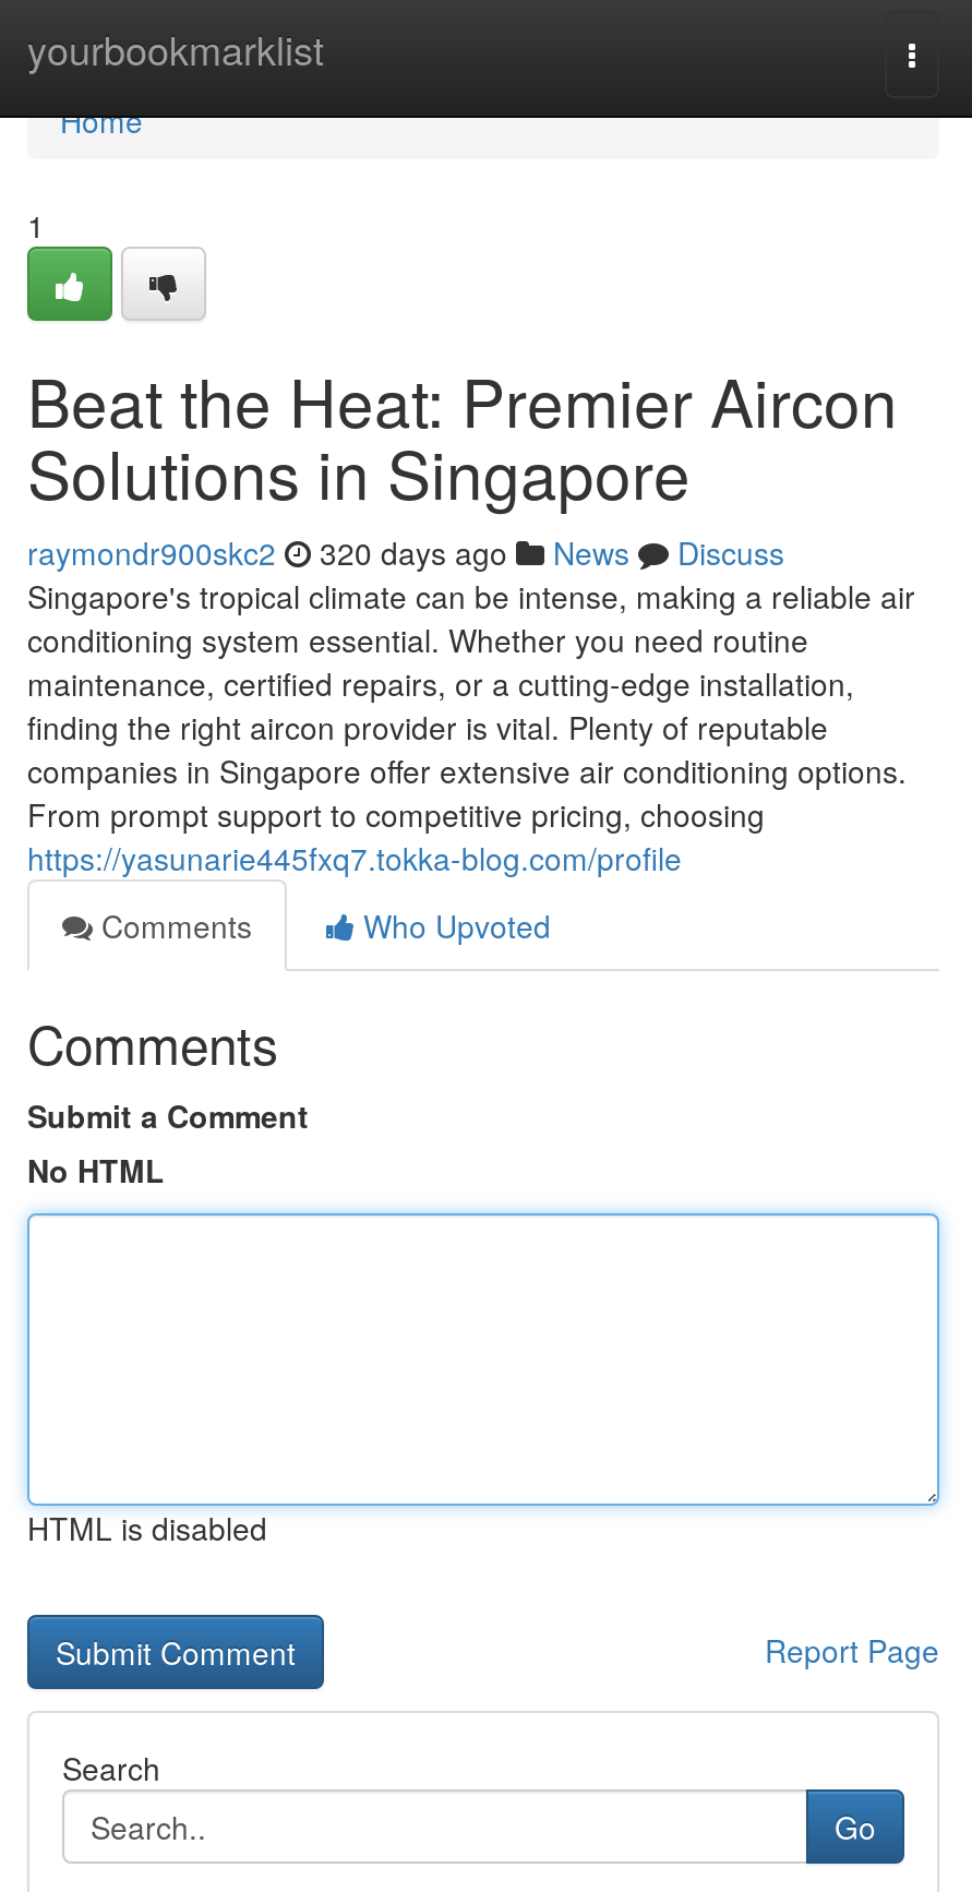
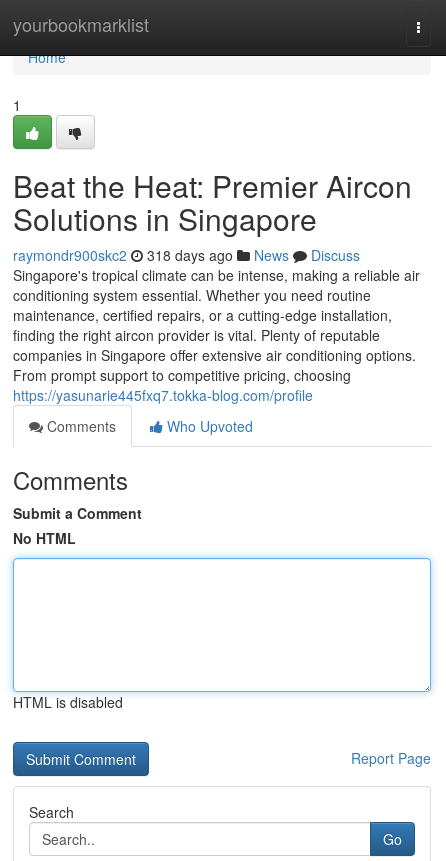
[27,530,784,574] raymondr900skc2 320 days ago News Discuss -> [13,245,360,265] raymondr900skc2 318 days ago News Discuss

